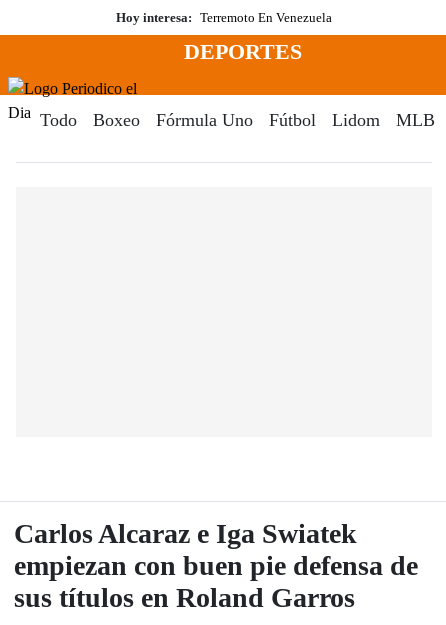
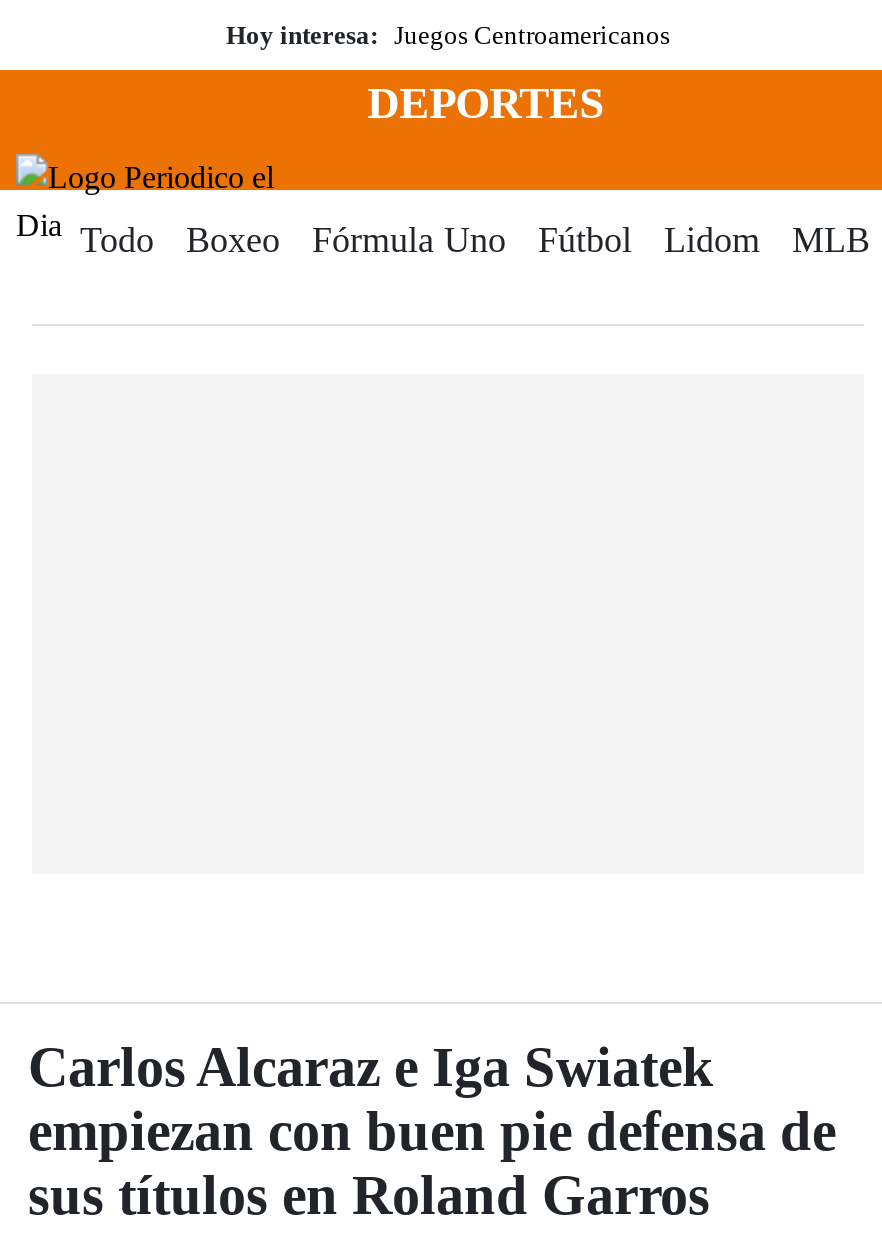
[116,10,332,25] Hoy interesa: Terremoto En Venezuela -> [226,20,670,50] Hoy interesa: Juegos Centroamericanos

